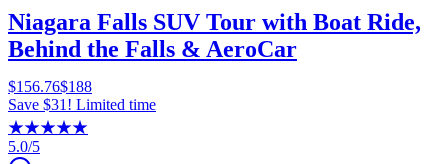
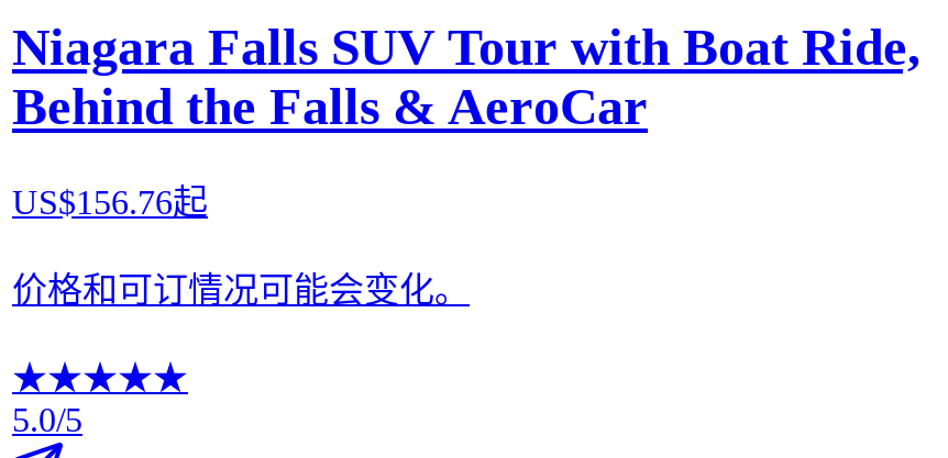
[8,78,156,113] $156.76$188 | Save $31! Limited time -> [12,183,470,308] US$156.76起 | 价格和可订情况可能会变化。

